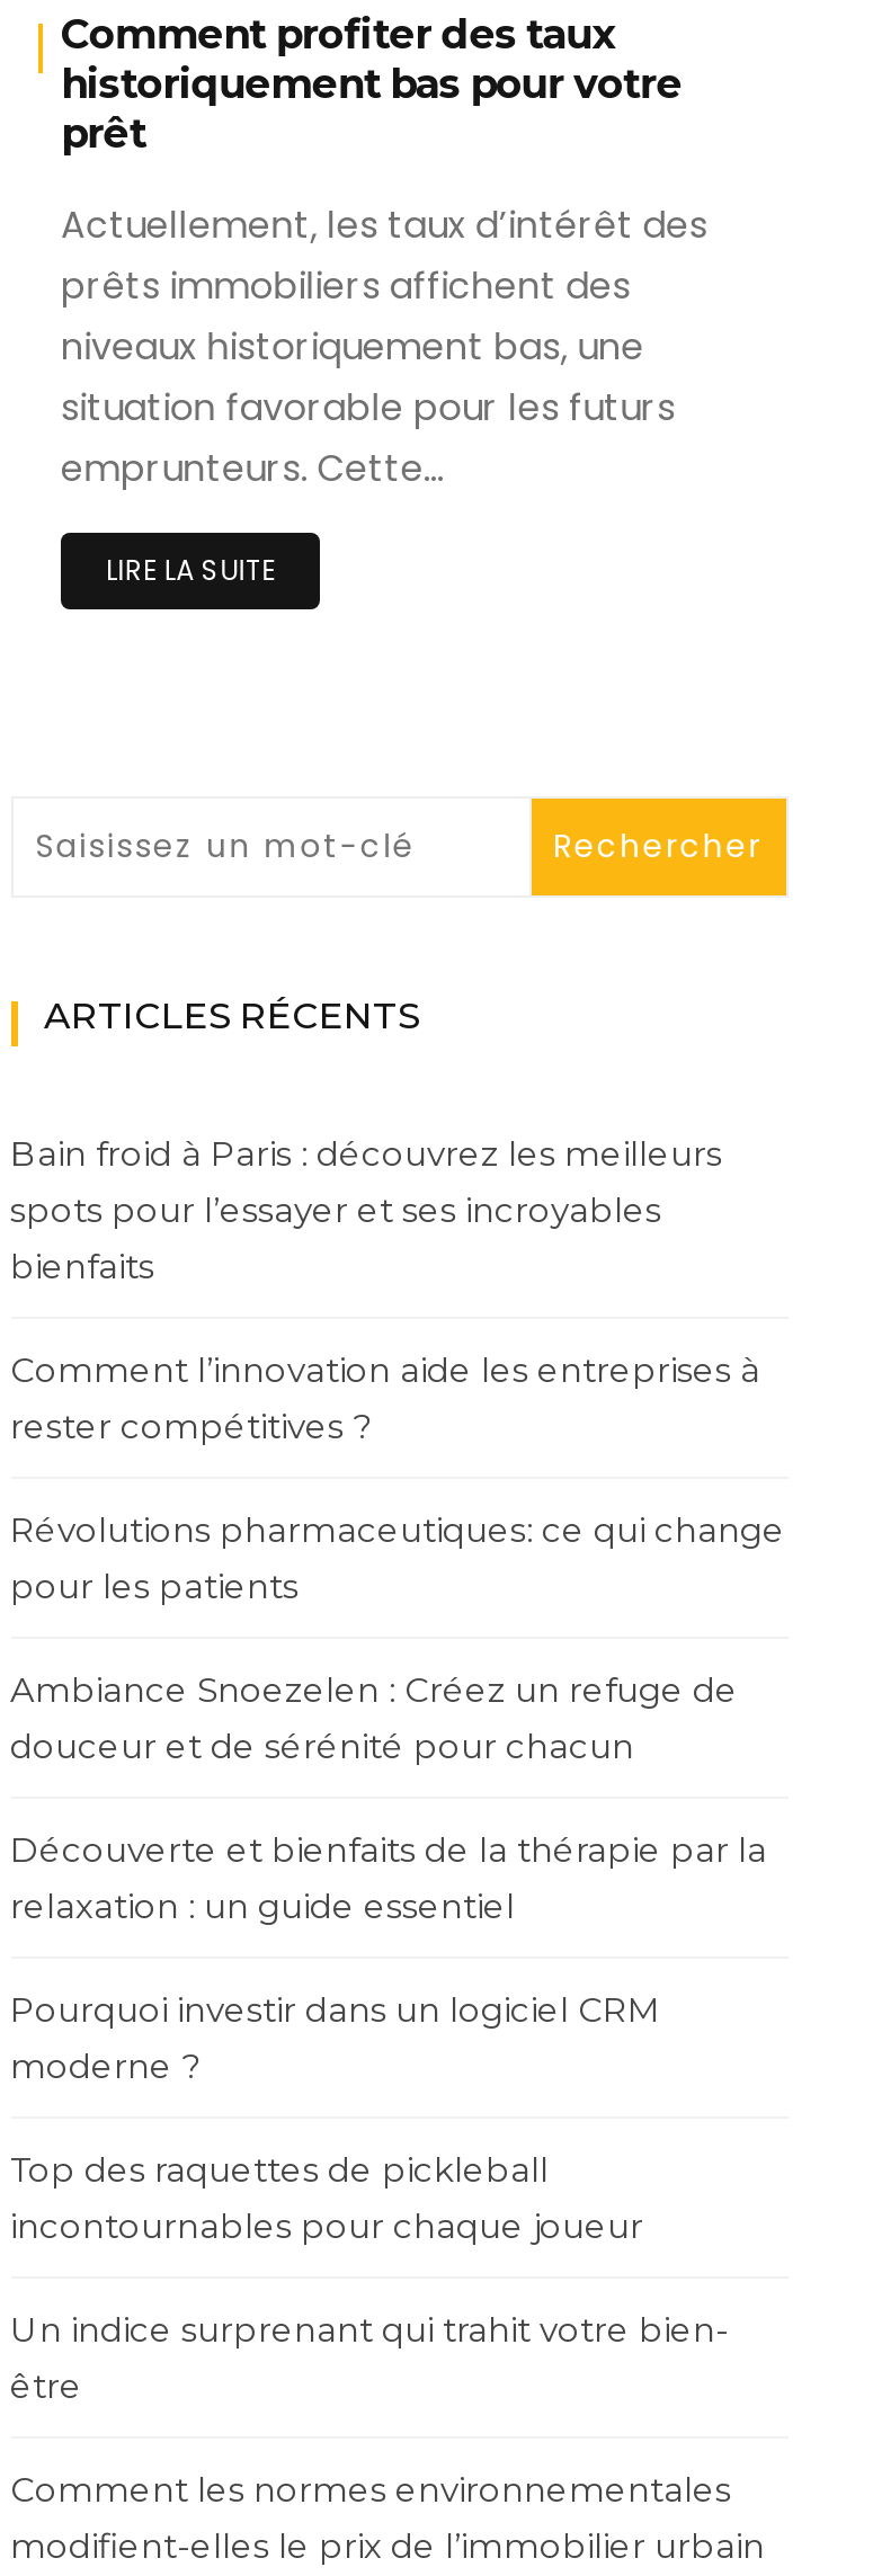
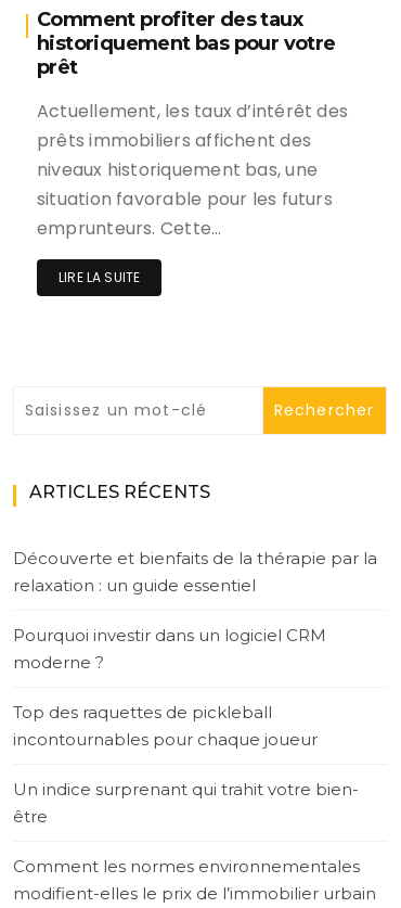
[10,1133,785,1768] Bain froid à Paris : découvrez les meilleurs | spots pour l’essayer et ses incroyables | bienfaits | Comment l’innovation aide les entreprises à | rester compétitives ? | Révolutions pharmaceutiques: ce qui change | pour les patients | Ambiance Snoezelen : Créez un refuge de | douceur et de sérénité pour chacun -> none

